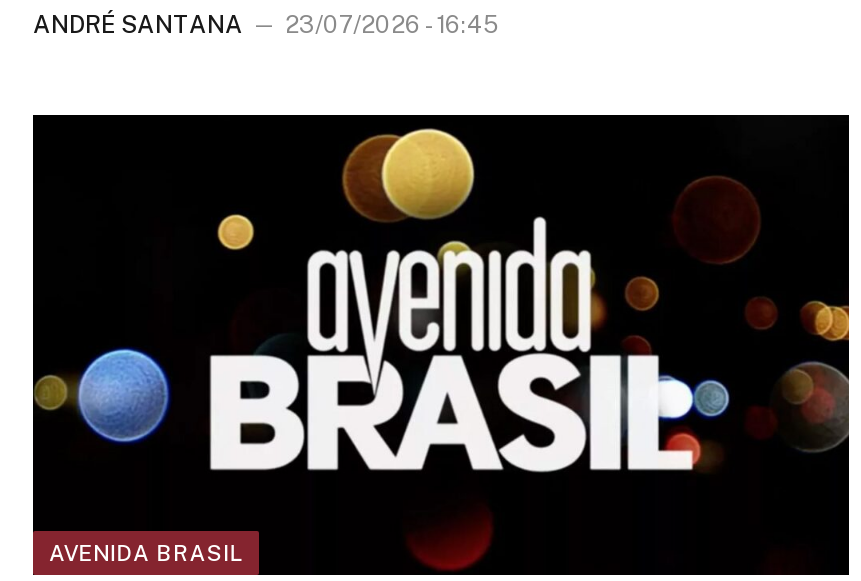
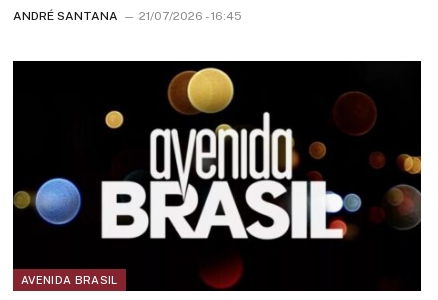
[33,11,499,39] ANDRÉ SANTANA 23/07/2026 - 16:45 -> [13,9,242,23] ANDRÉ SANTANA 21/07/2026 - 16:45

